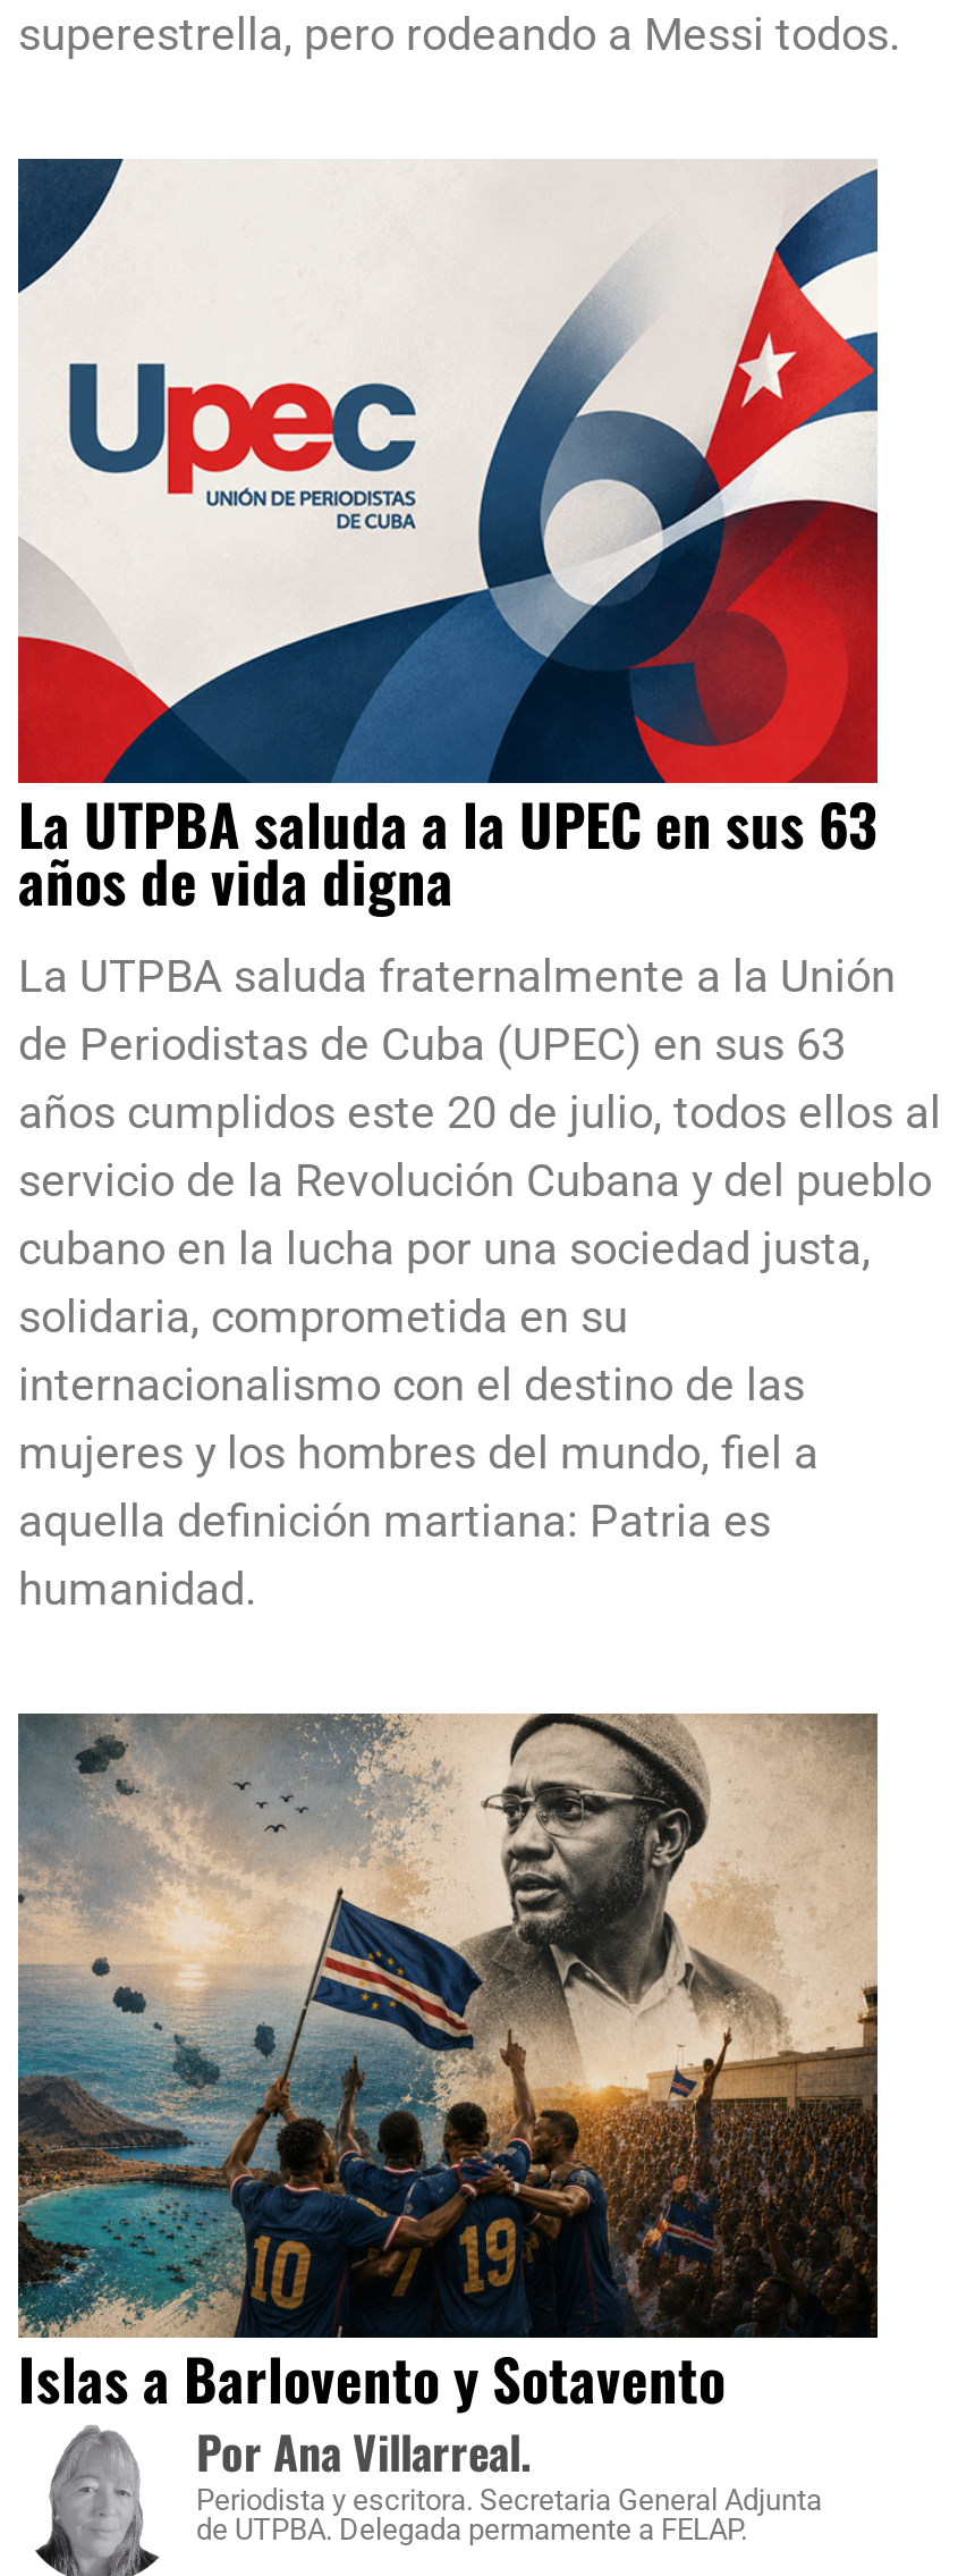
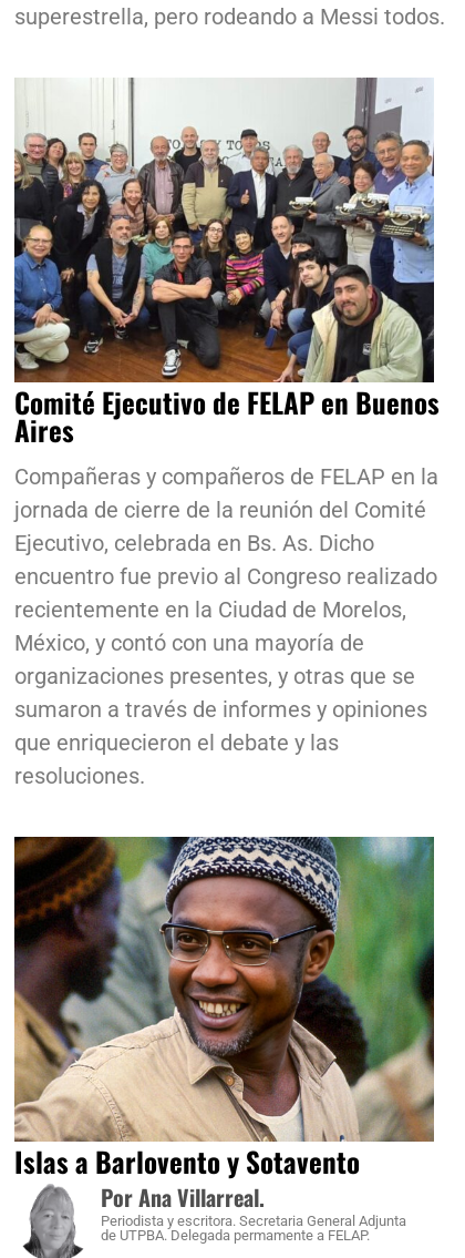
[16,157,941,1617] [image] | La UTPBA saluda a la UPEC en sus 63 | años de vida digna | La UTPBA saluda fraternalmente a la Unión | de Periodistas de Cuba (UPEC) en sus 63 | años cumplidos este 20 de julio, todos ellos al | servicio de la Revolución Cubana y del pueblo | cubano en la lucha por una sociedad justa, | solidaria, comprometida en su | internacionalismo con el destino de las | mujeres y los hombres del mundo, fiel a | aquella definición martiana: Patria es | humanidad. -> [13,78,440,790] [image] | Comité Ejecutivo de FELAP en Buenos | Aires | Compañeras y compañeros de FELAP en la | jornada de cierre de la reunión del Comité | Ejecutivo, celebrada en Bs. As. Dicho | encuentro fue previo al Congreso realizado | recientemente en la Ciudad de Morelos, | México, y contó con una mayoría de | organizaciones presentes, y otras que se | sumaron a través de informes y opiniones | que enriquecieron el debate y las | resoluciones.
[16,1711,880,2340] [image] -> [13,836,435,1143] [image]

